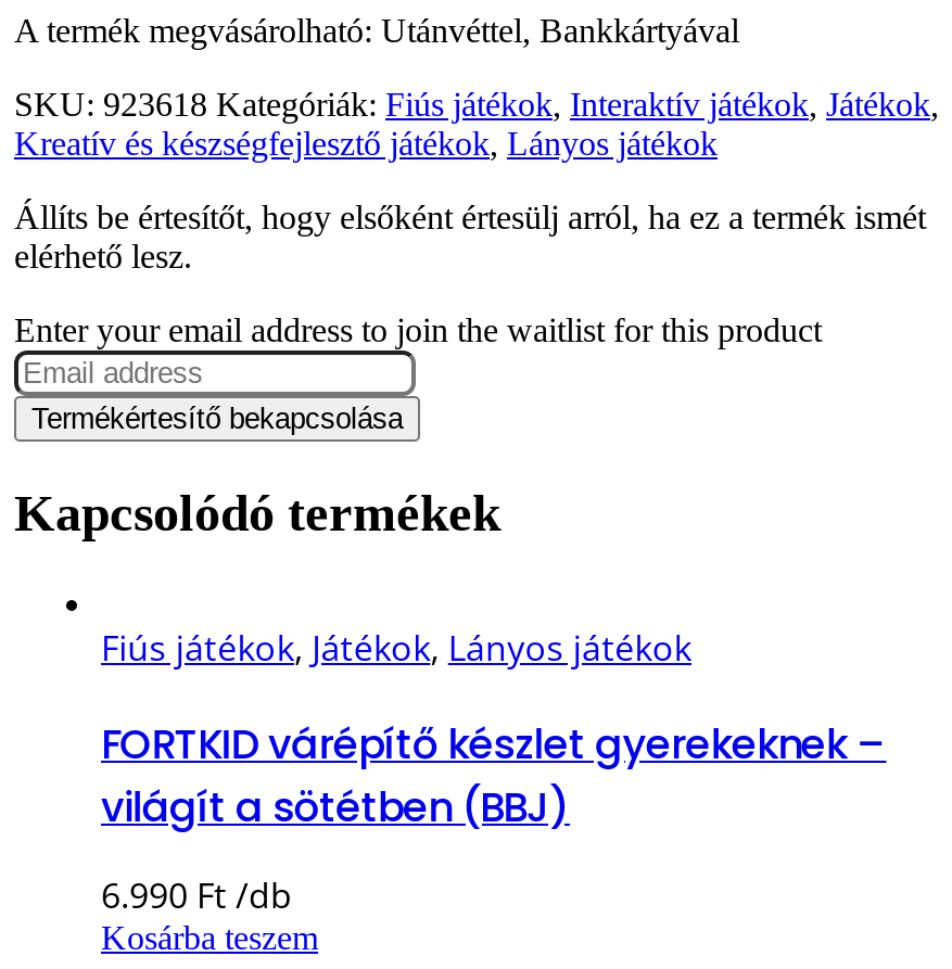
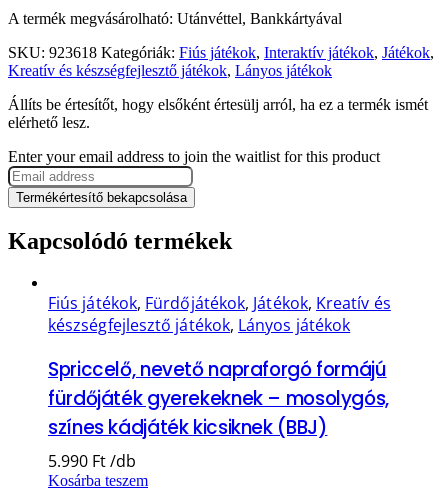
[101,625,886,920] Fiús játékok, Játékok, Lányos játékok | FORTKID várépítő készlet gyerekeknek – | világít a sötétben (BBJ) | 6.990 Ft -> [48,292,391,472] Fiús játékok, Fürdőjátékok, Játékok, Kreatív és | készségfejlesztő játékok, Lányos játékok | Spriccelő, nevető napraforgó formájú | fürdőjáték gyerekeknek – mosolygós, | színes kádjáték kicsiknek (BBJ) | 5.990 Ft

